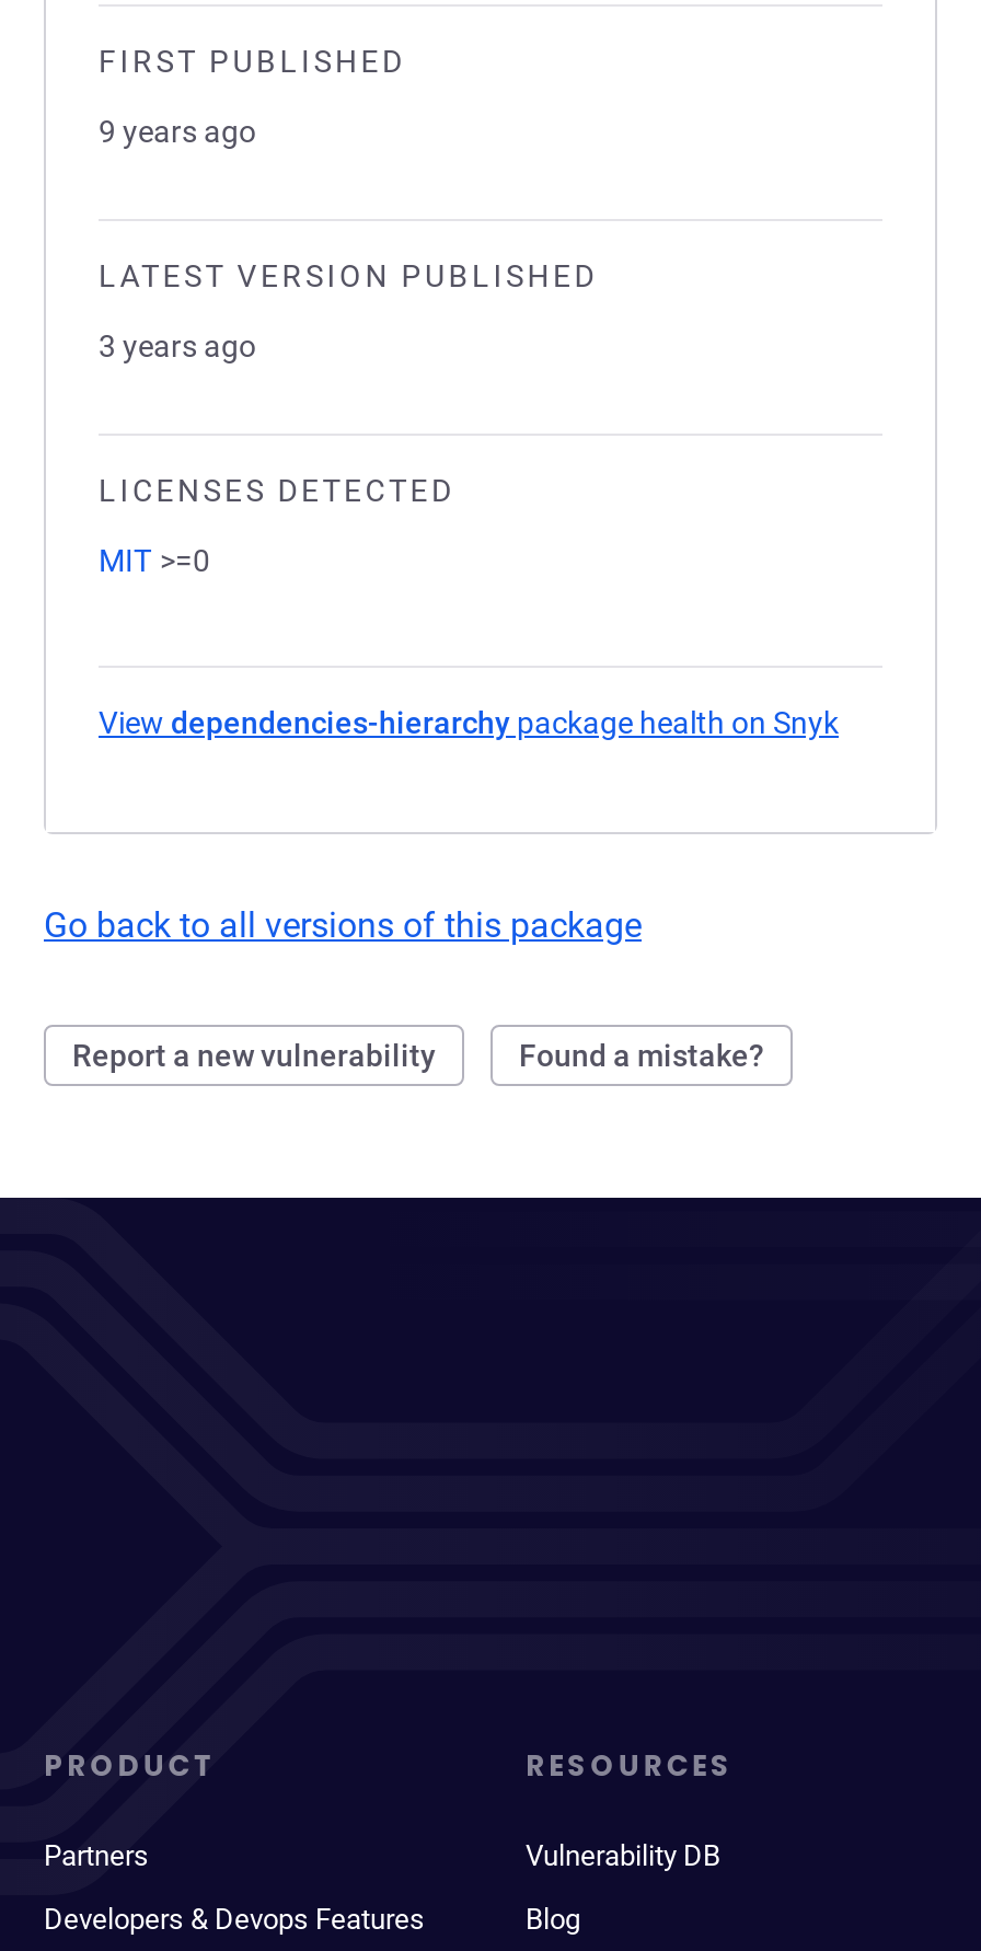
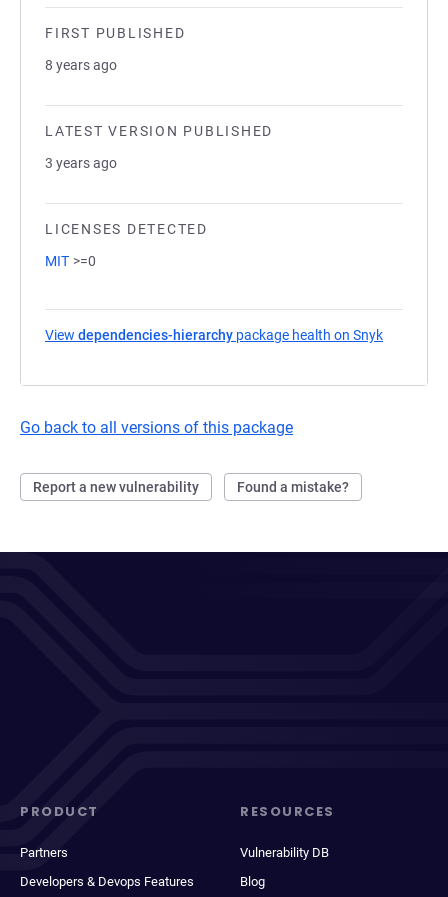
[99,114,256,149] 9 years ago -> [45,57,117,73] 8 years ago

